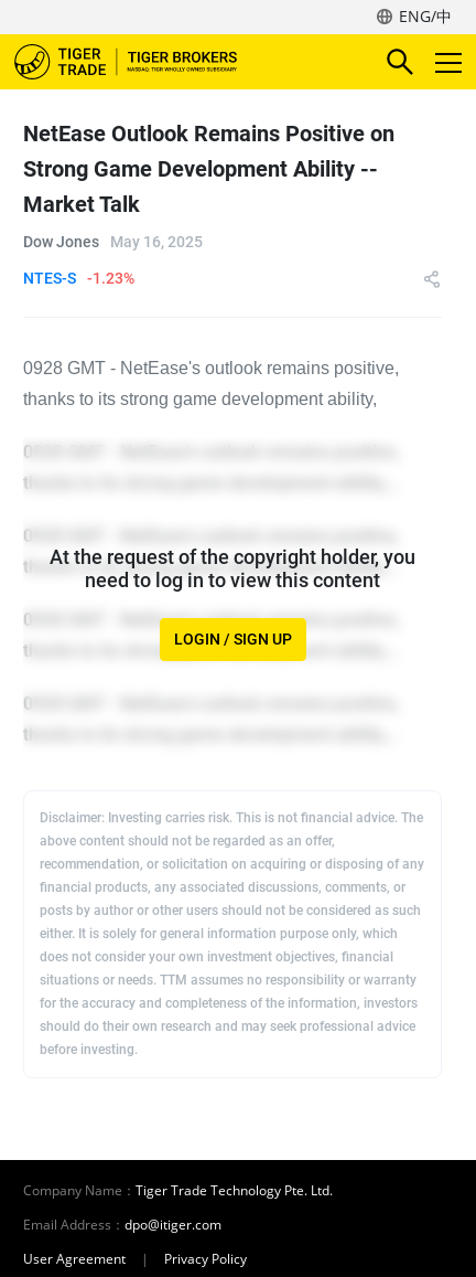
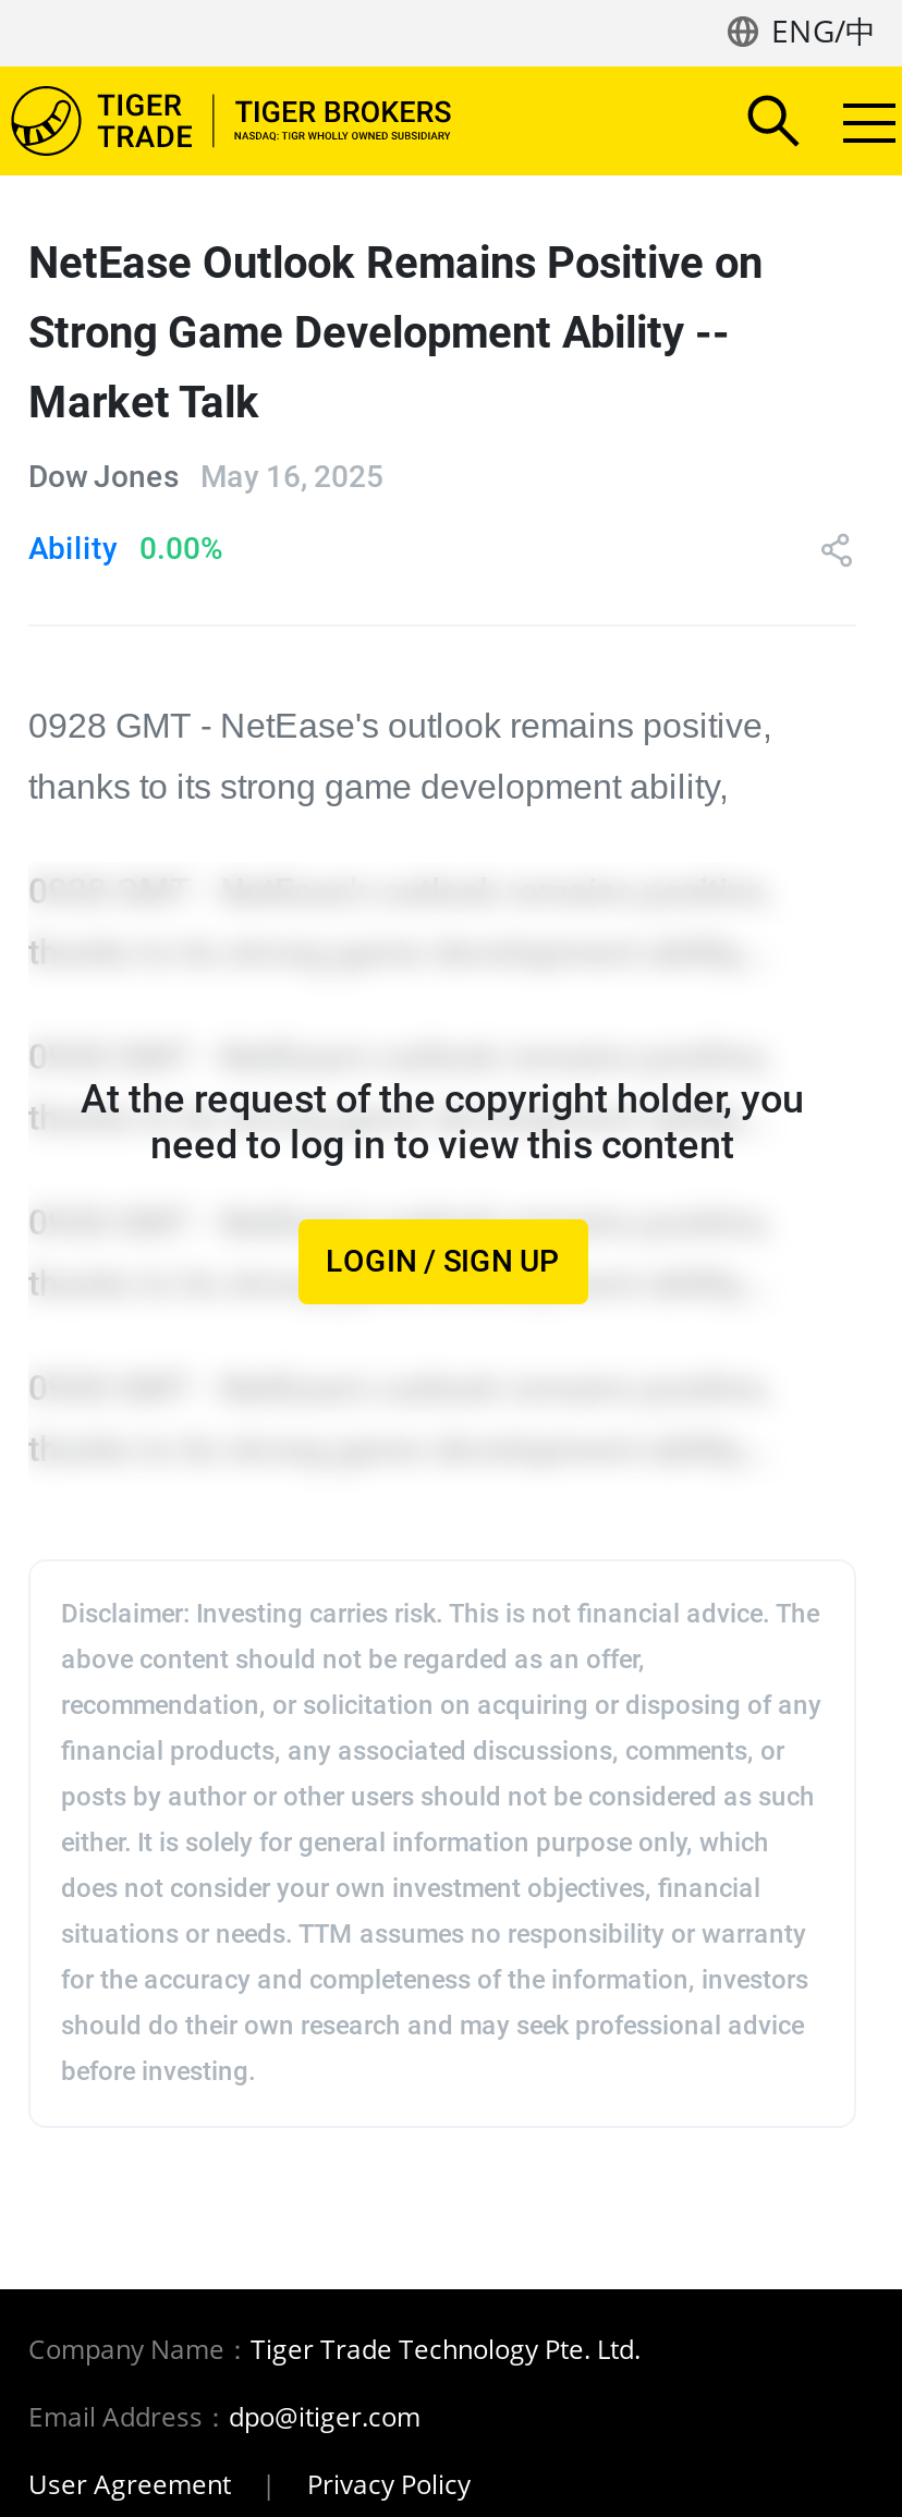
[23,269,134,287] NTES-S | -1.23% -> [28,531,222,566] Ability | 0.00%

